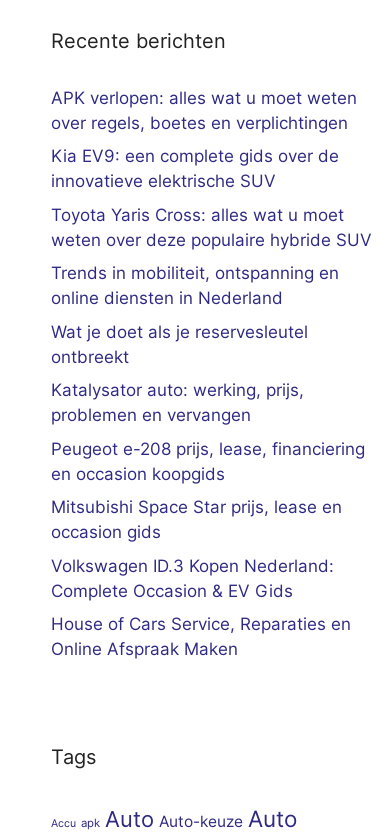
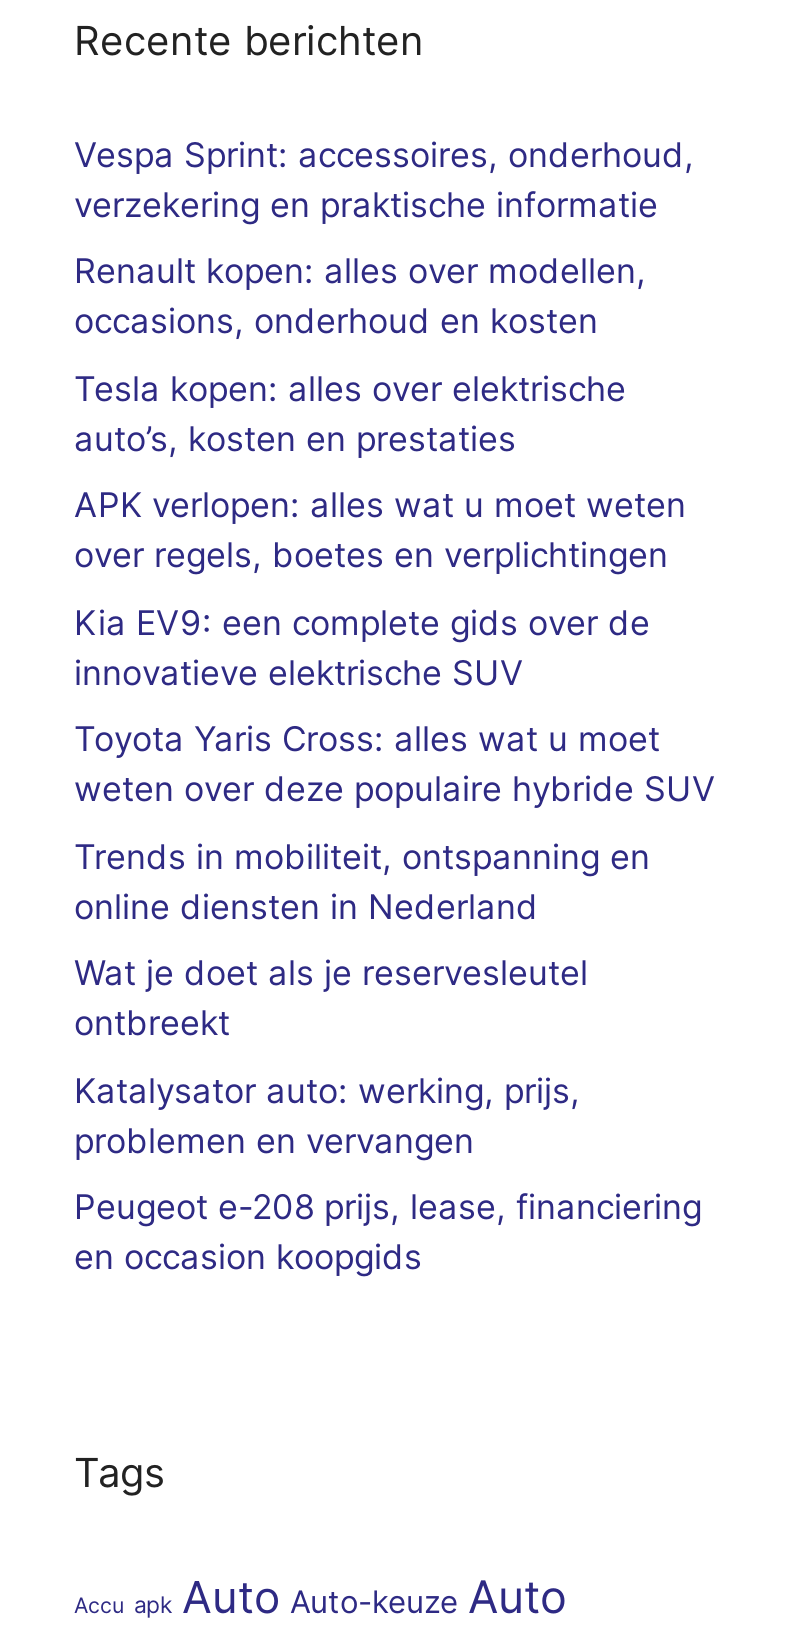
none -> [74,135,694,459] Vespa Sprint: accessoires, onderhoud, | verzekering en praktische informatie | Renault kopen: alles over modellen, | occasions, onderhoud en kosten | Tesla kopen: alles over elektrische | auto’s, kosten en prestaties
moved [51,88,372,484] -> [74,486,716,1278]: APK verlopen: alles wat u moet weten | over regels, boetes en verplichtingen | Kia EV9: een complete gids over de | ... | Peugeot e-208 prijs, lease, financiering | en occasion koopgids
[51,497,351,659] Mitsubishi Space Star prijs, lease en | occasion gids | Volkswagen ID.3 Kopen Nederland: | Complete Occasion & EV Gids | House of Cars Service, Reparaties en | Online Afspraak Maken -> none

